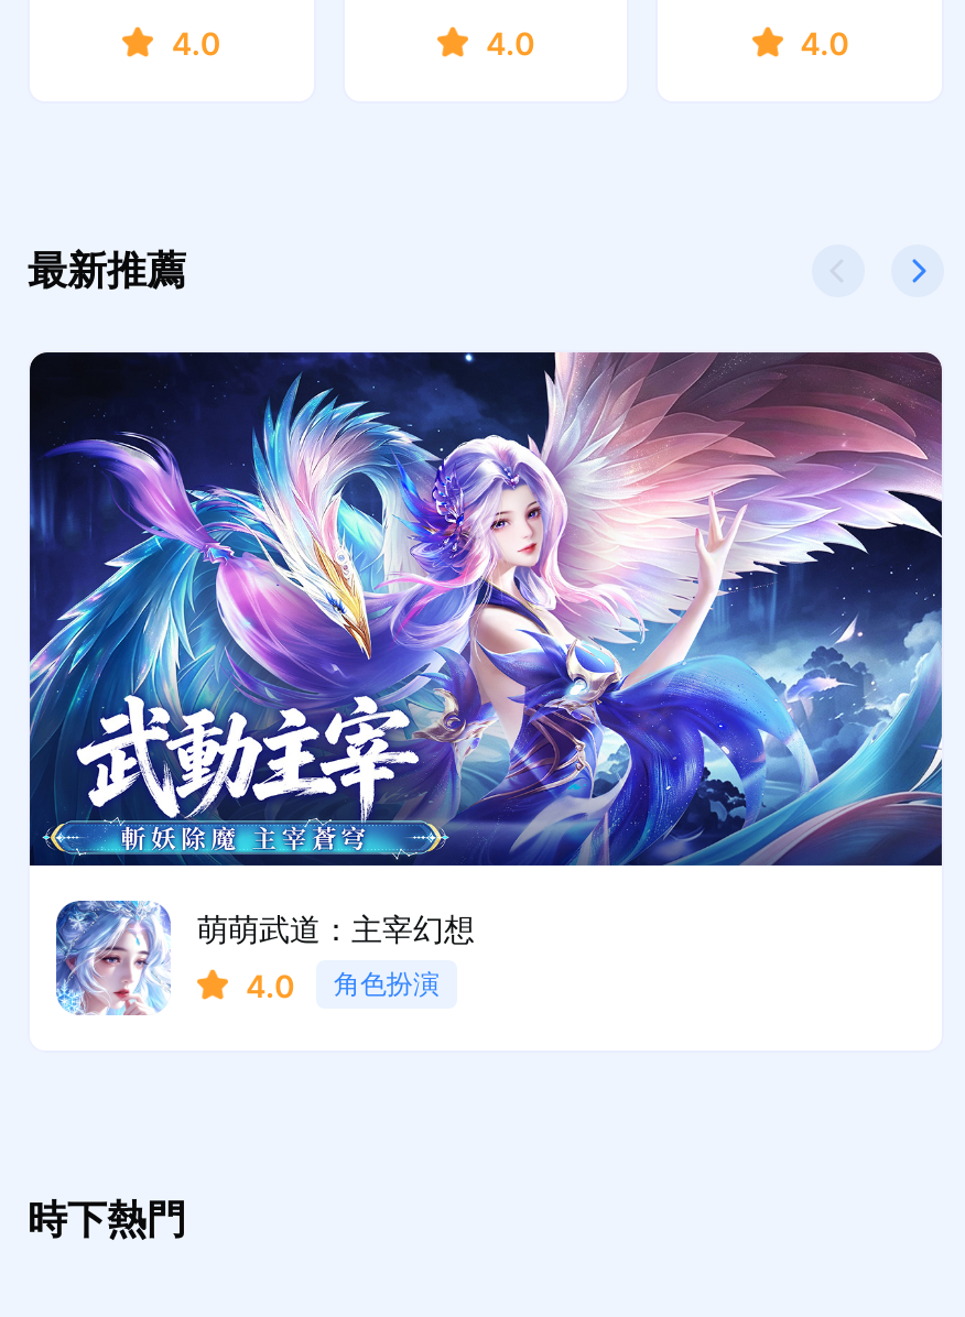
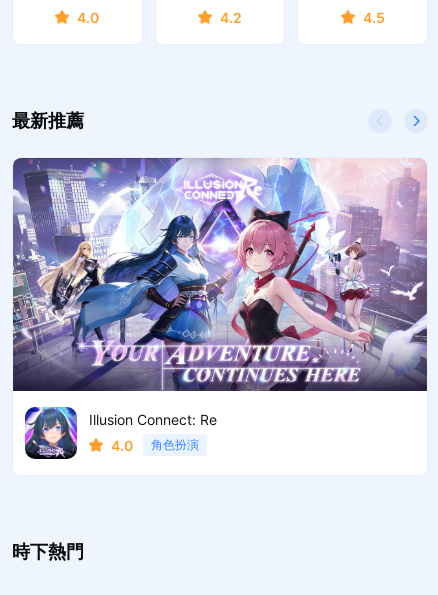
[486,24,534,61] 4.0 -> [220,9,242,26] 4.2
[800,24,848,61] 4.0 -> [363,9,385,26] 4.5
[28,350,944,947] [image] | 萌萌武道：主宰幻想 -> [12,157,428,428] [image] | Illusion Connect: Re
[54,901,171,1015] [image] -> [24,407,78,460] [image]

